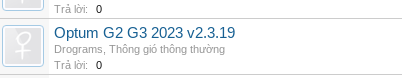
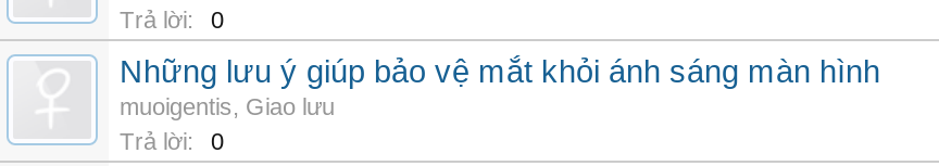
[54,25,235,55] Optum G2 G3 2023 v2.3.19 | Drograms, Thông gió thông thường -> [120,54,880,119] Những lưu ý giúp bảo vệ mắt khỏi ánh sáng màn hình | muoigentis, Giao lưu

